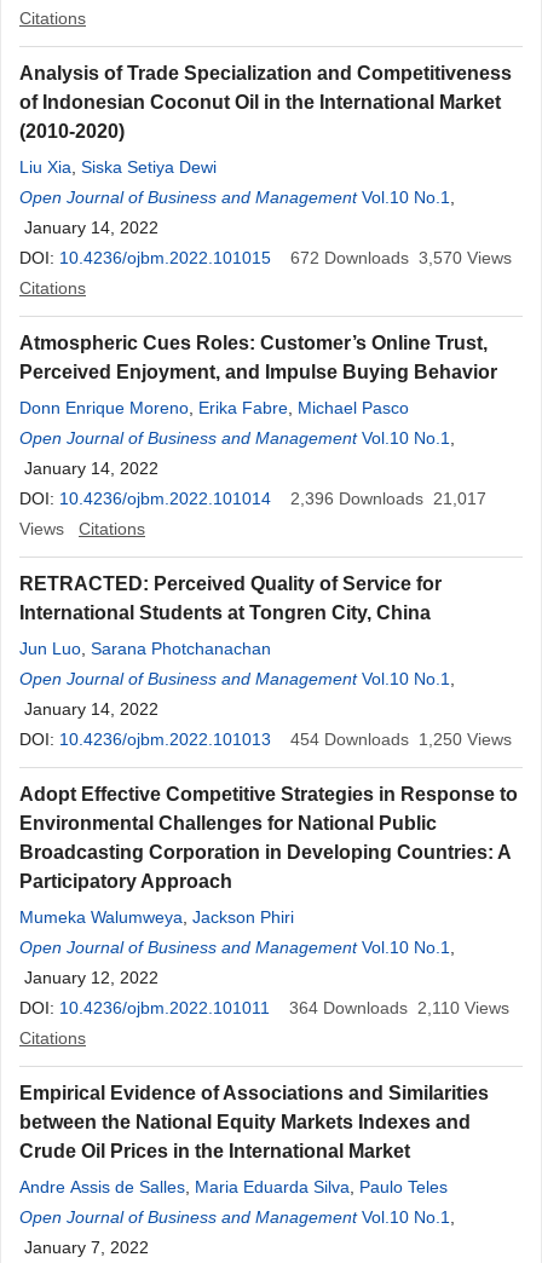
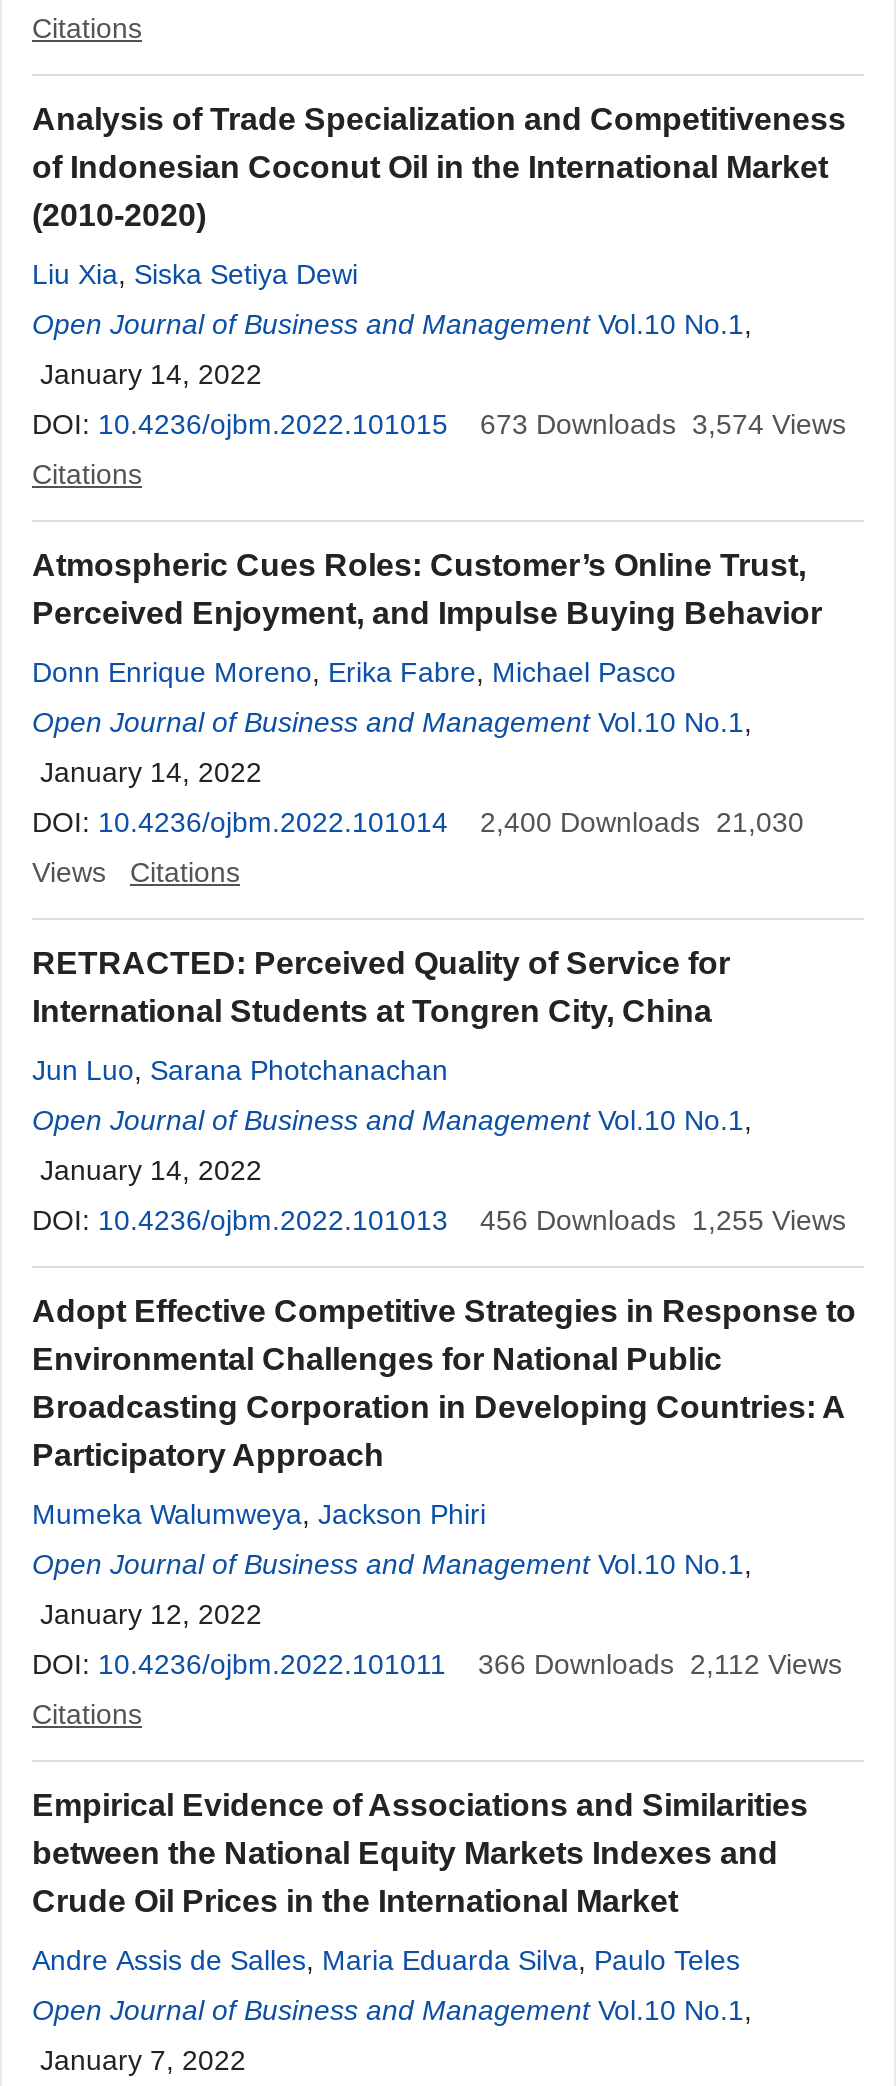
[290,248,512,267] 672 Downloads 3,570 Views -> [480,408,846,440] 673 Downloads 3,574 Views
[19,489,486,508] DOI: 10.4236/ojbm.2022.101014 2,396 Downloads 21,017 -> [32,806,804,838] DOI: 10.4236/ojbm.2022.101014 2,400 Downloads 21,030
[290,729,512,749] 454 Downloads 1,250 Views -> [480,1204,846,1236] 456 Downloads 1,255 Views
[289,998,509,1017] 364 Downloads 2,110 Views -> [478,1648,842,1680] 366 Downloads 2,112 Views

